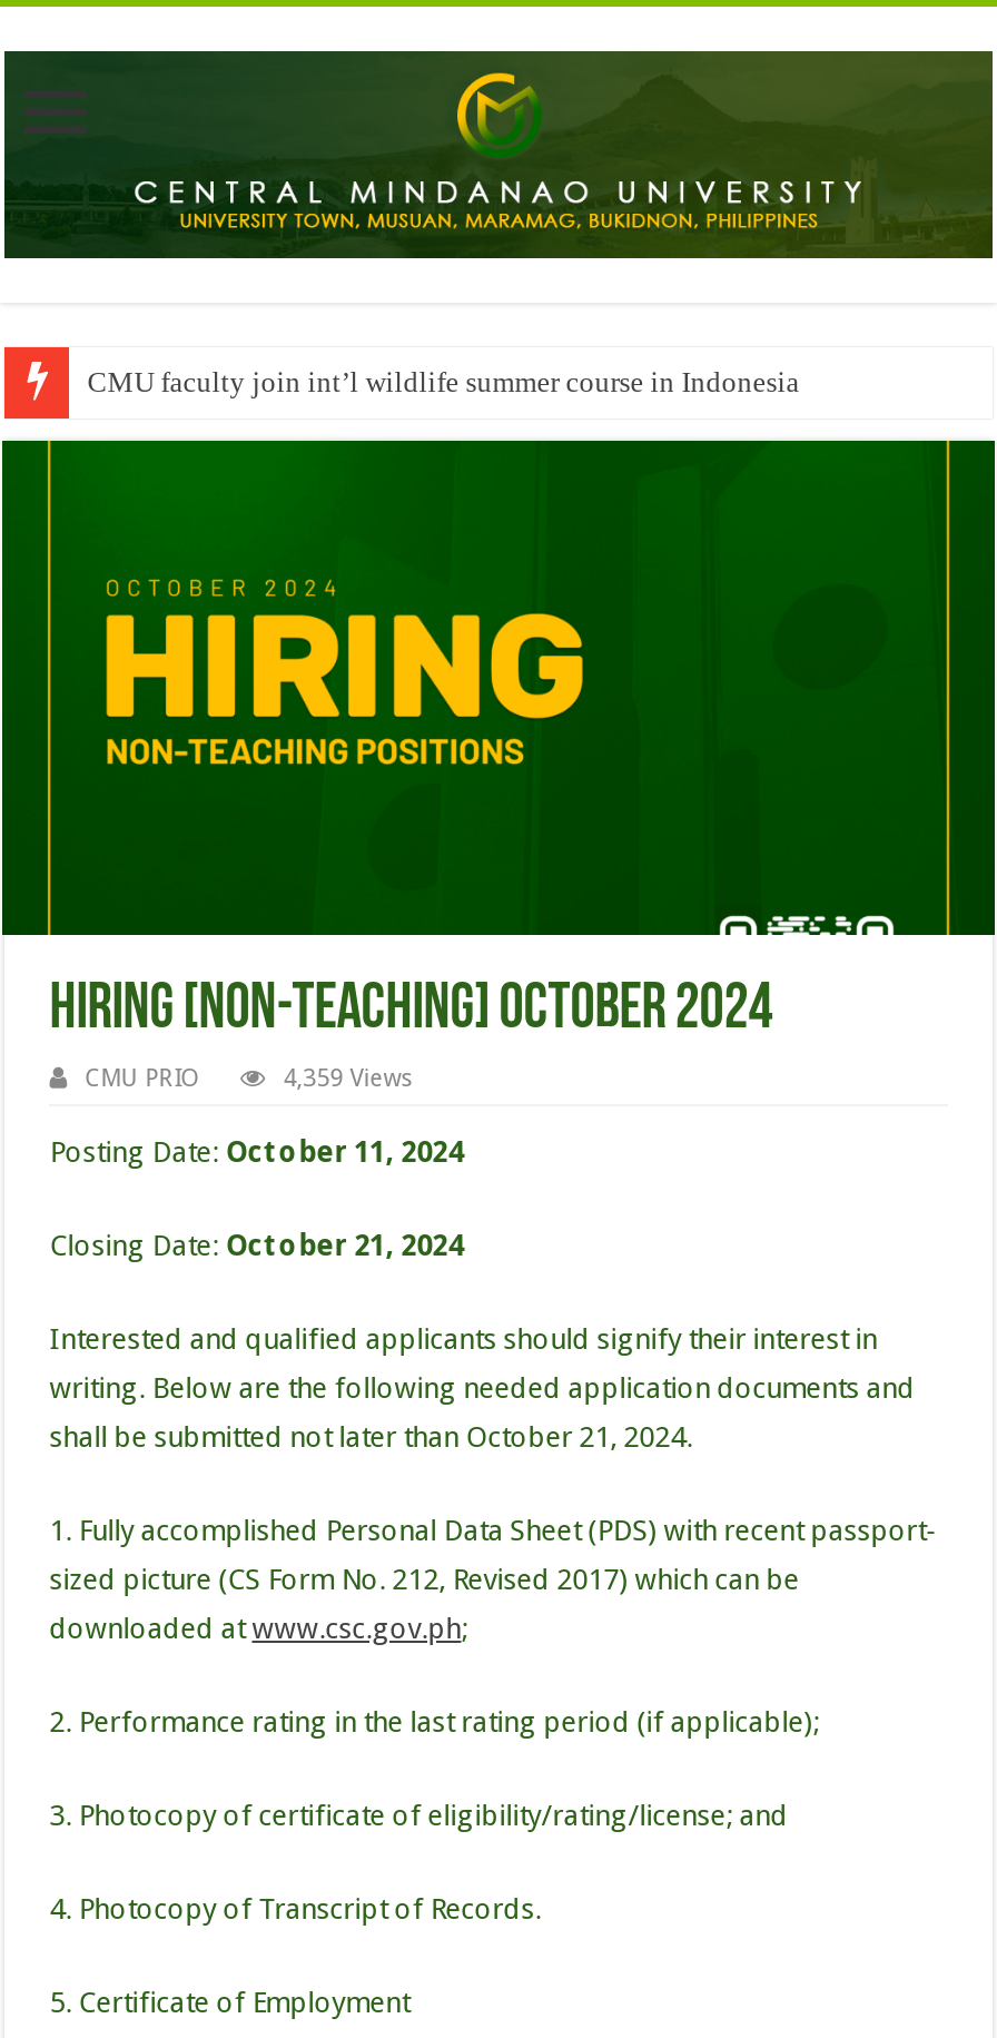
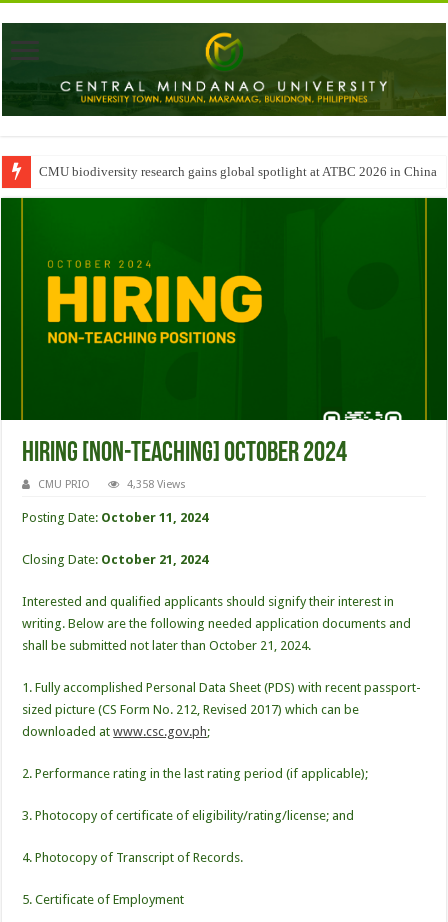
[87,364,799,397] CMU faculty join int’l wildlife summer course in Indonesia -> [39,163,437,178] CMU biodiversity research gains global spotlight at ATBC 2026 in China
[283,1065,414,1094] 4,359 Views -> [127,478,186,491] 4,358 Views

